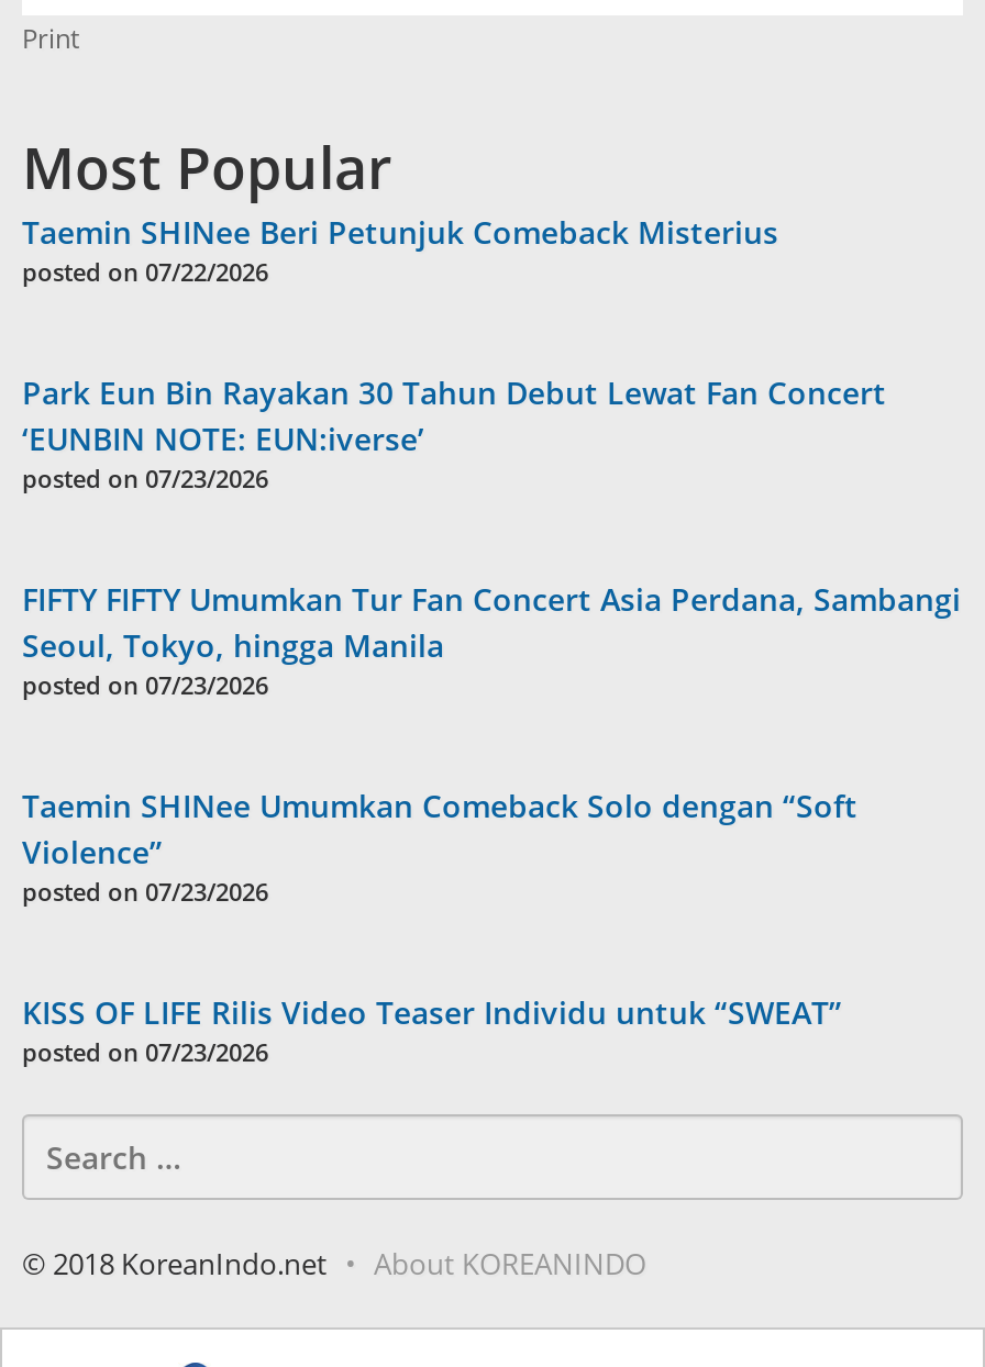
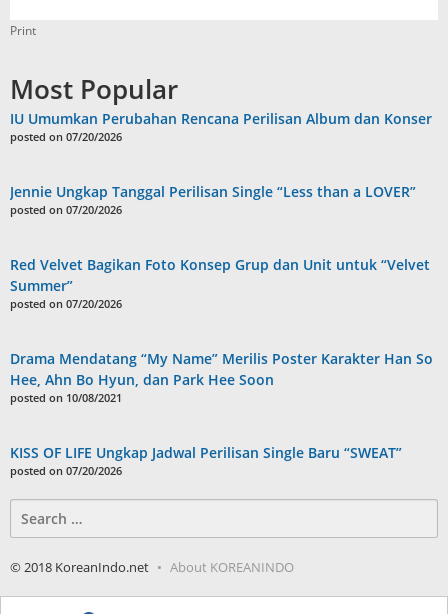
[22,210,778,287] Taemin SHINee Beri Petunjuk Comeback Misterius | posted on 07/22/2026 -> [10,109,432,144] IU Umumkan Perubahan Rencana Perilisan Album dan Konser | posted on 07/20/2026
[22,371,886,494] Park Eun Bin Rayakan 30 Tahun Debut Lewat Fan Concert | ‘EUNBIN NOTE: EUN:iverse’ | posted on 07/23/2026 -> [10,182,416,217] Jennie Ungkap Tanggal Perilisan Single “Less than a LOVER” | posted on 07/20/2026
[22,577,961,700] FIFTY FIFTY Umumkan Tur Fan Concert Asia Perdana, Sambangi | Seoul, Tokyo, hingga Manila | posted on 07/23/2026 -> [10,255,430,311] Red Velvet Bagikan Foto Konsep Grup dan Unit untuk “Velvet | Summer” | posted on 07/20/2026
[22,784,857,907] Taemin SHINee Umumkan Comeback Solo dengan “Soft | Violence” | posted on 07/23/2026 -> [10,349,433,405] Drama Mendatang “My Name” Merilis Poster Karakter Han So | Hee, Ahn Bo Hyun, dan Park Hee Soon | posted on 10/08/2021
[22,990,842,1067] KISS OF LIFE Rilis Video Teaser Individu untuk “SWEAT” | posted on 07/23/2026 -> [10,443,402,478] KISS OF LIFE Ungkap Jadwal Perilisan Single Baru “SWEAT” | posted on 07/20/2026

